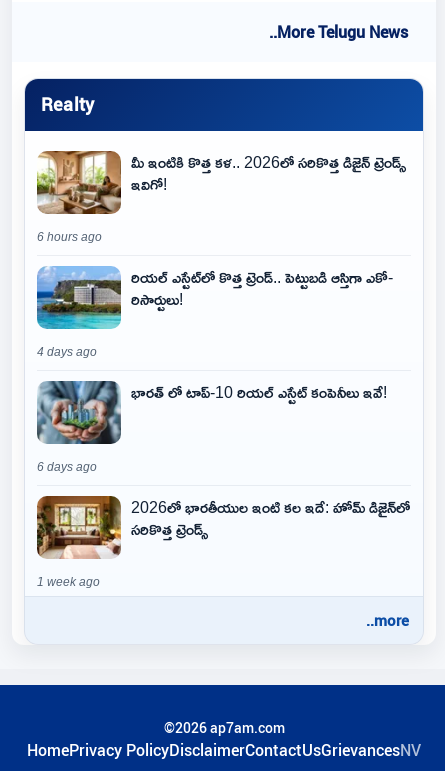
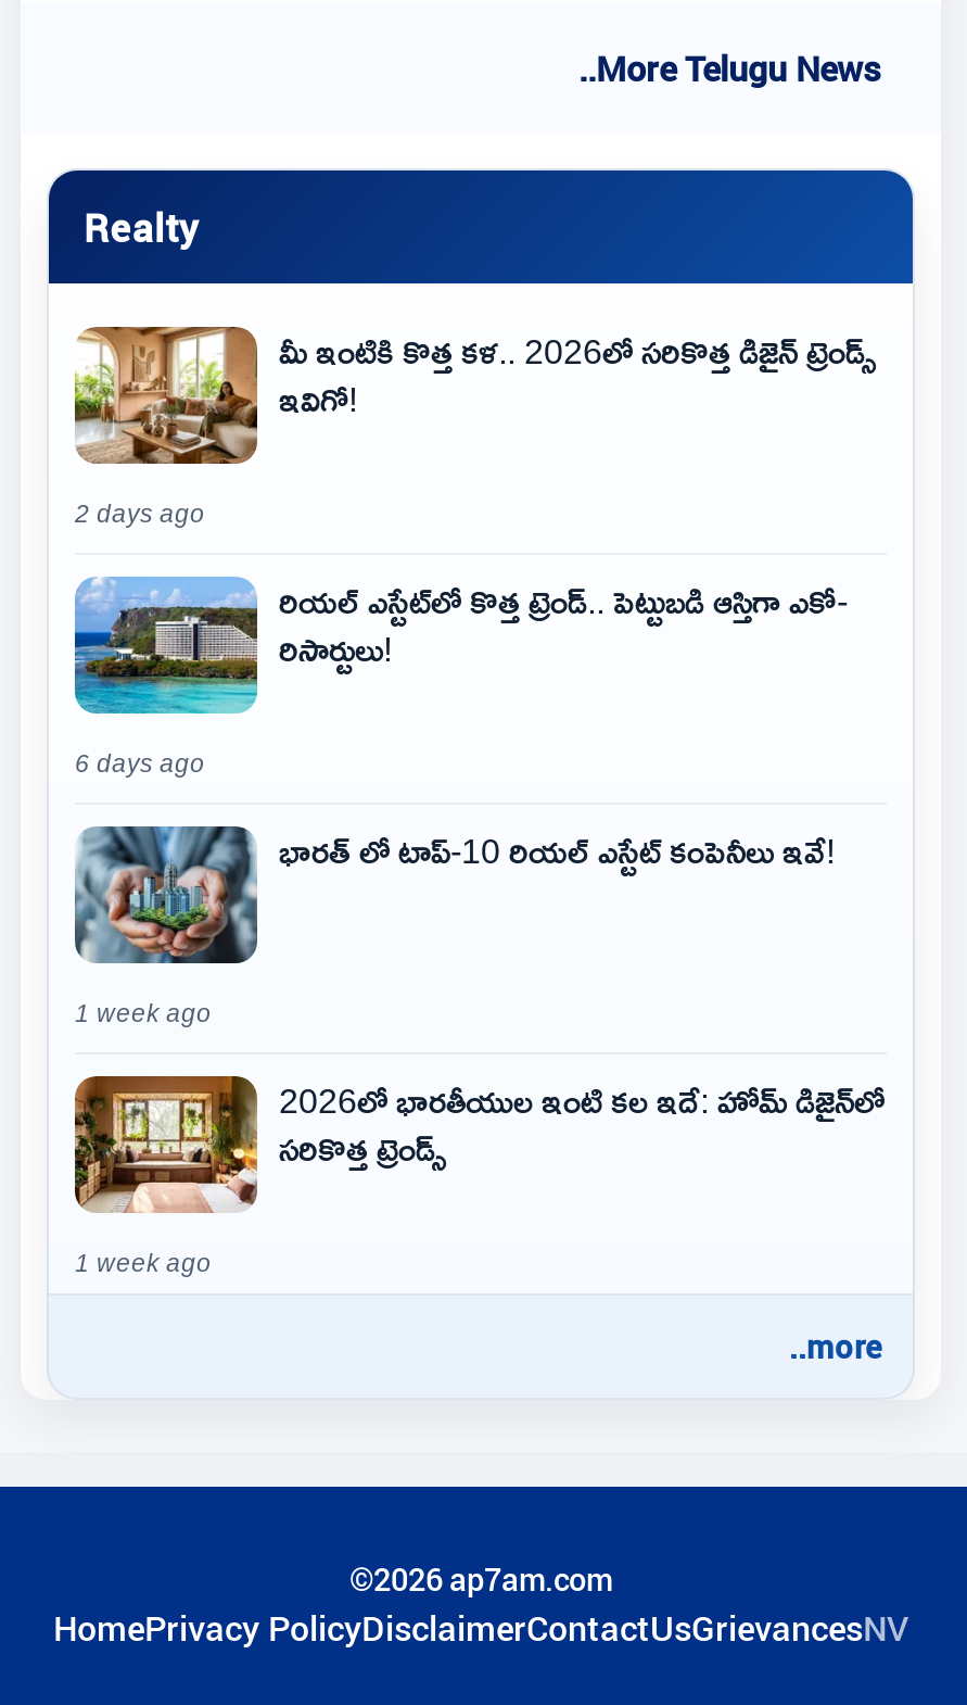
[37,231,102,243] 6 hours ago -> [75,501,205,527] 2 days ago
[37,346,97,358] 4 days ago -> [75,751,205,777] 6 days ago
[37,461,97,473] 6 days ago -> [75,1001,212,1027] 1 week ago

